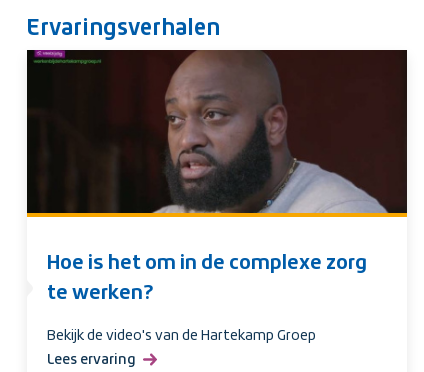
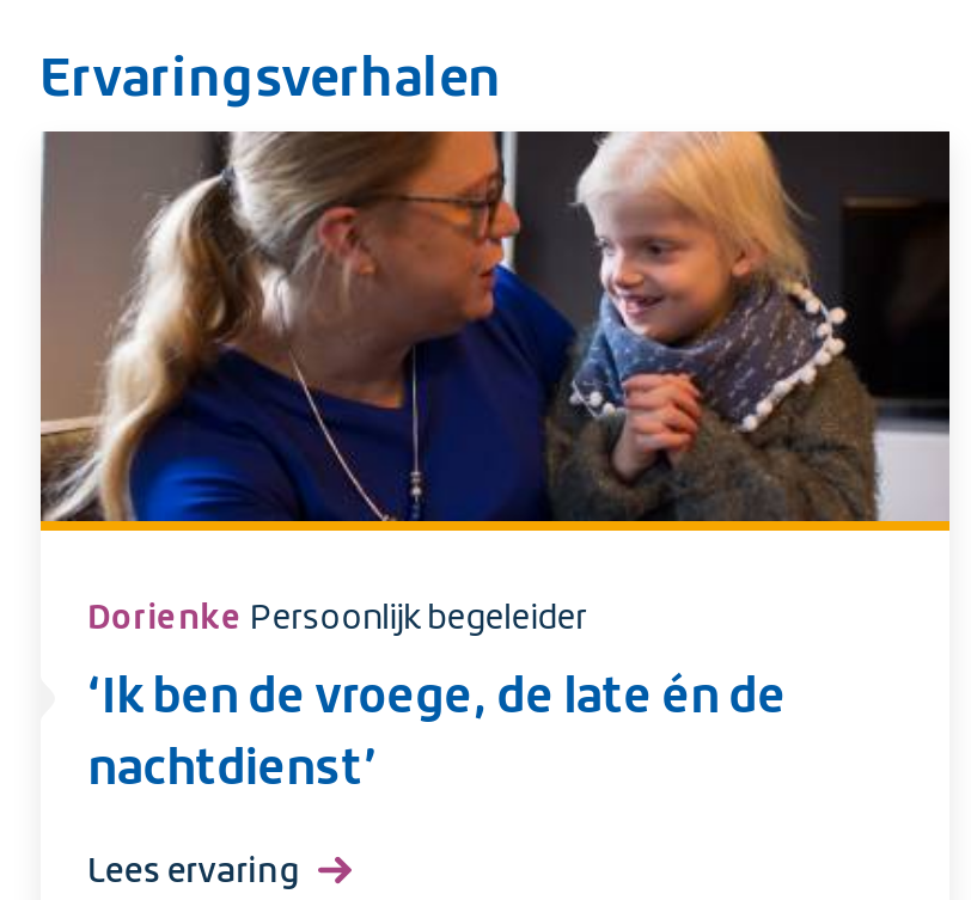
[26,49,408,214] [image] -> [38,129,949,524] [image]
[47,254,367,273] Hoe is het om in de complexe zorg -> [88,676,786,722] ‘Ik ben de vroege, de late én de
[47,284,154,303] te werken? -> [88,748,377,794] nachtdienst’
[47,329,316,343] Bekijk de video's van de Hartekamp Groep -> [88,602,587,636] Dorienke Persoonlijk begeleider

